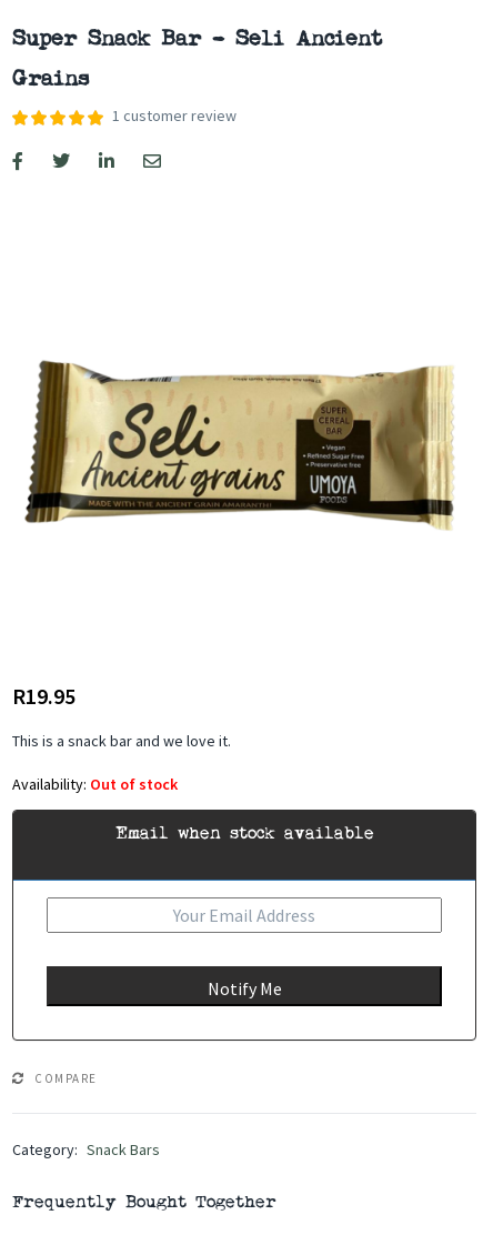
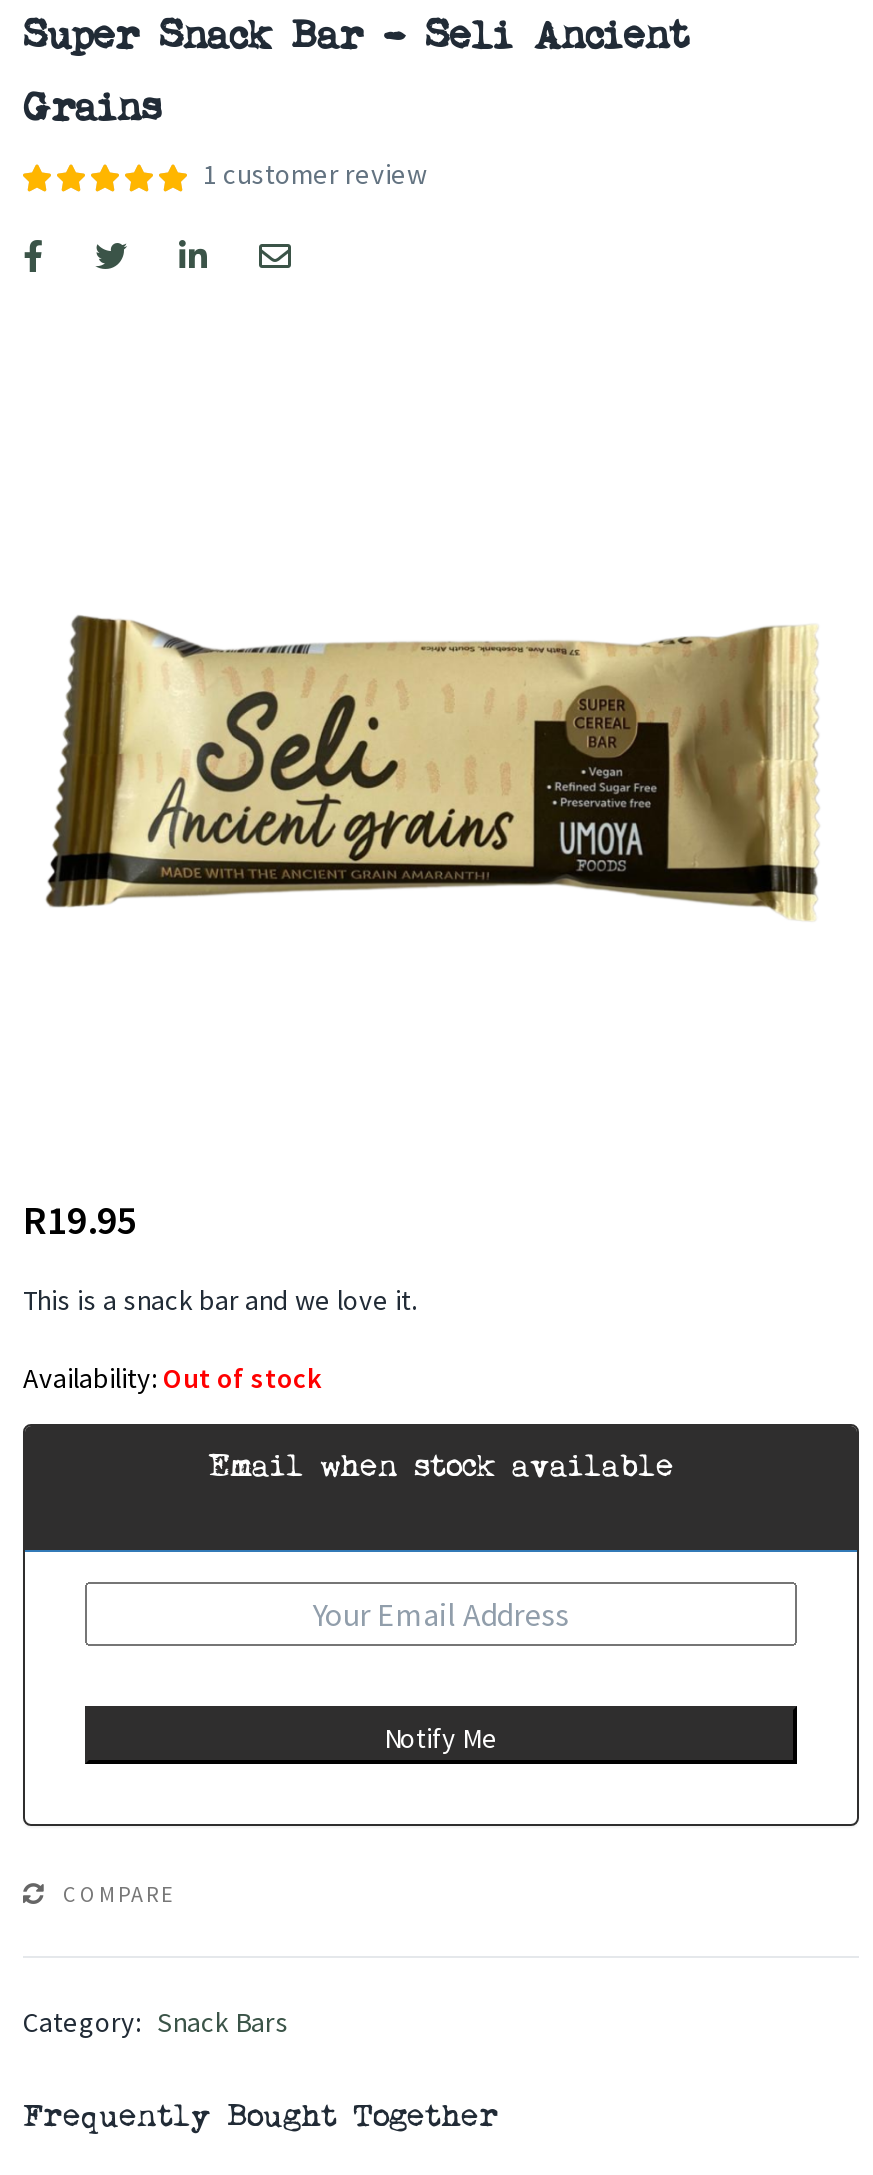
none -> [384,1720,498,1756] Notify Me

